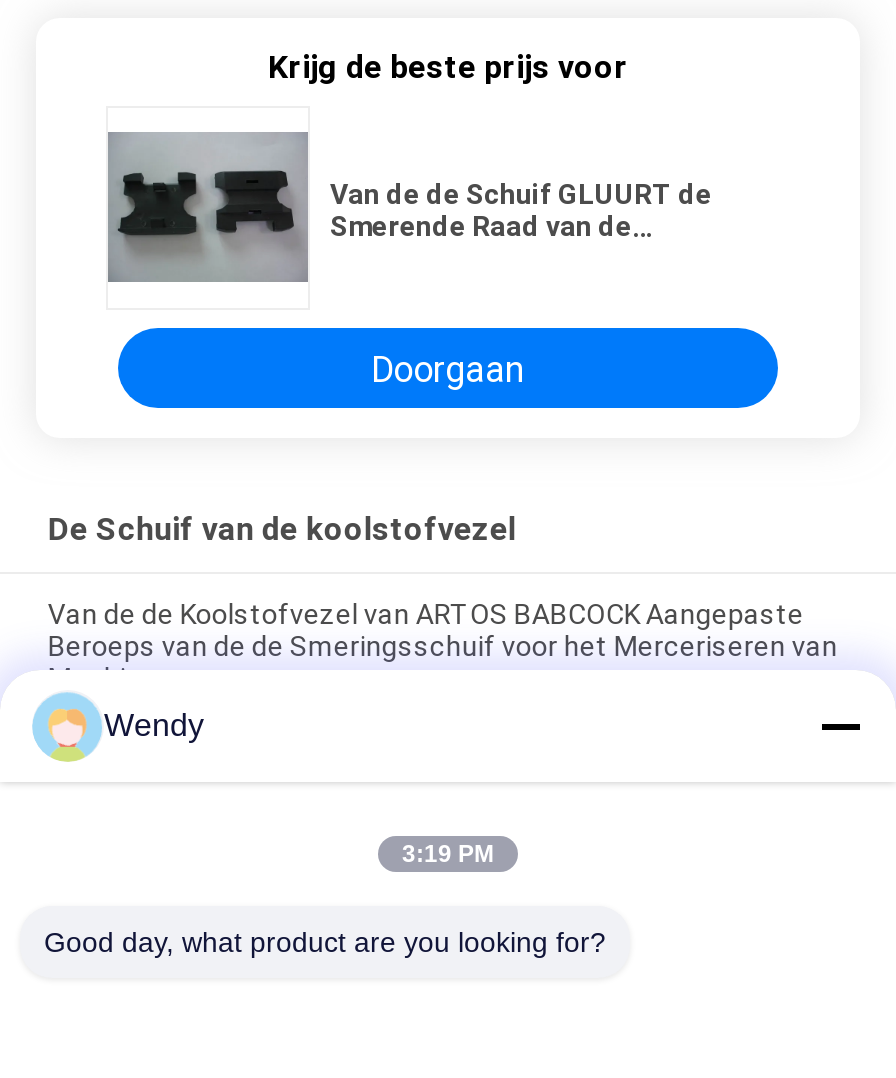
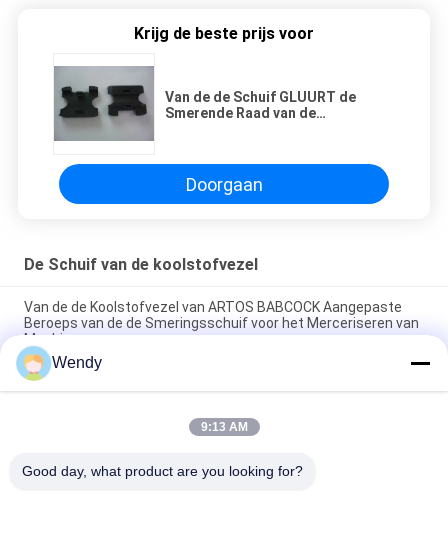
[402,840,494,868] 3:19 PM -> [200,420,247,434] 9:13 AM

